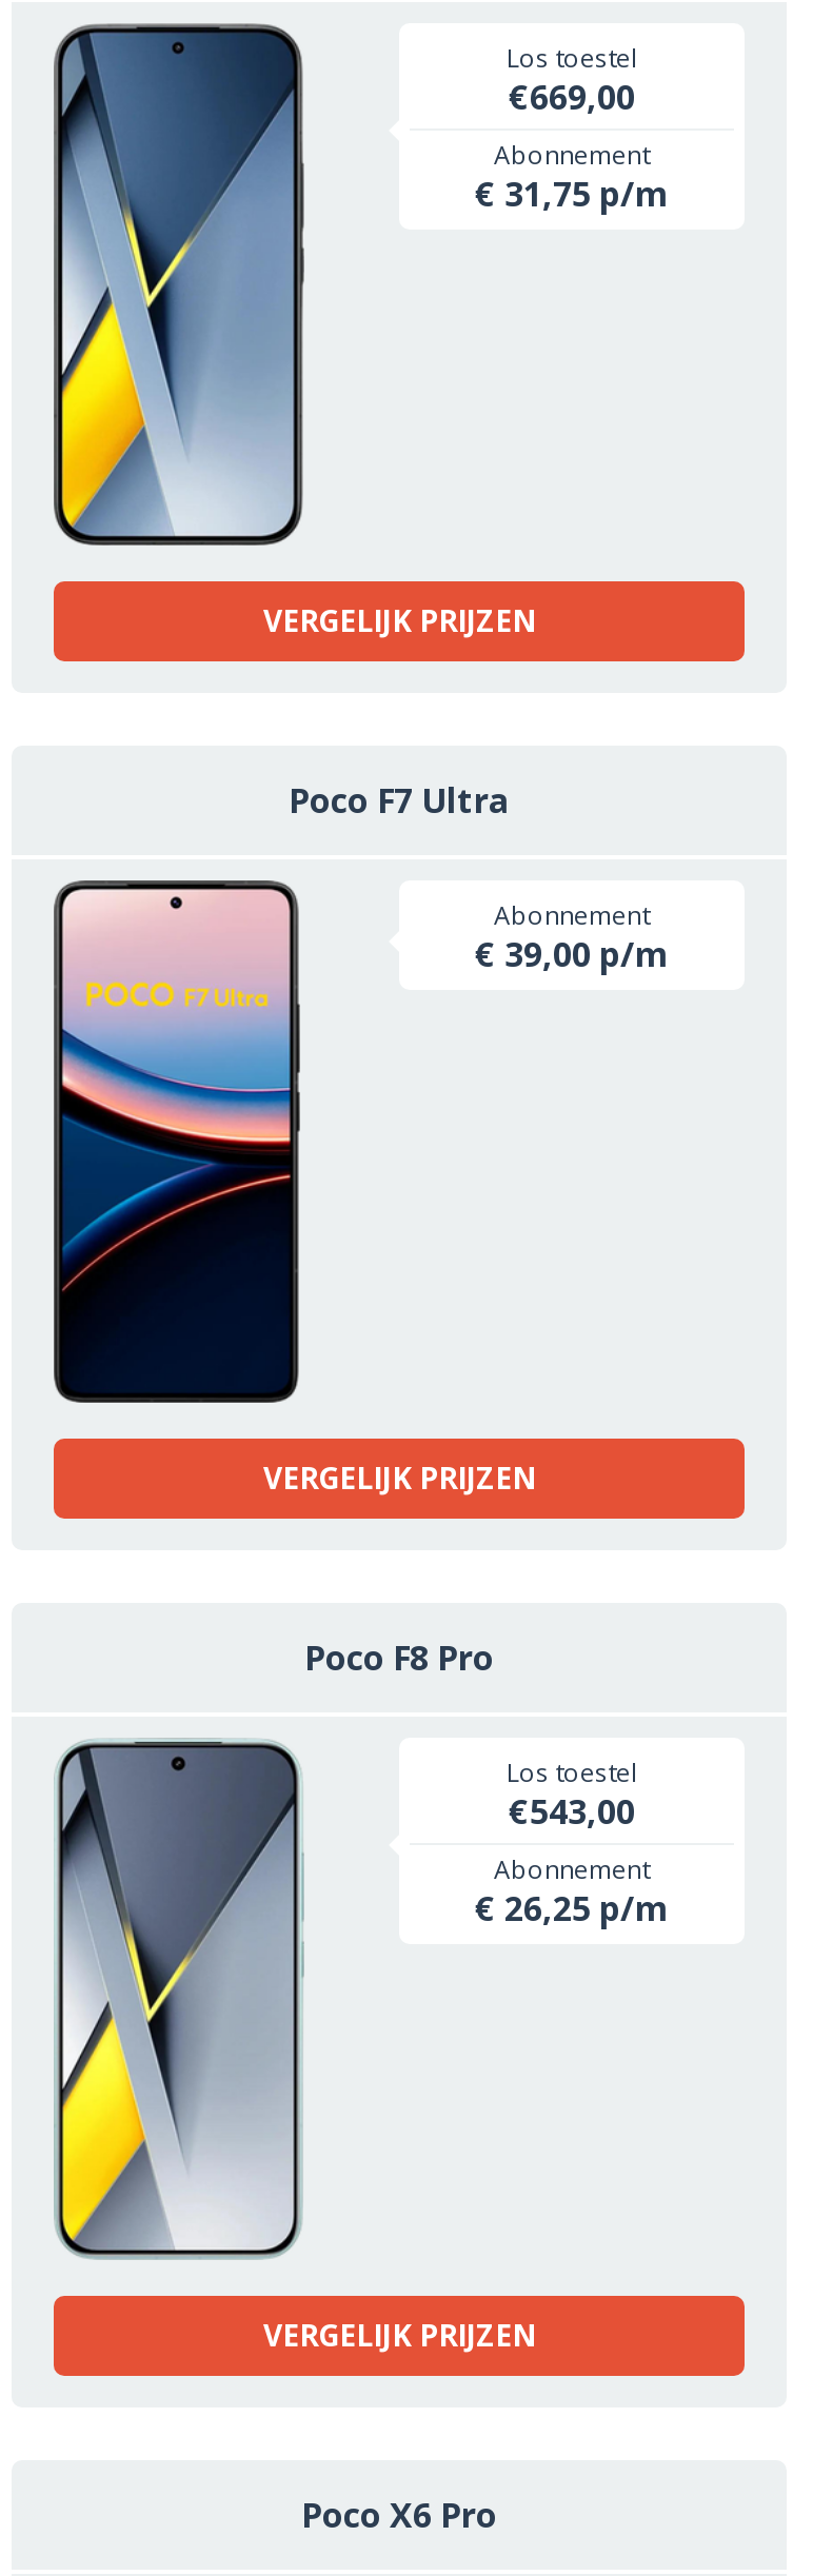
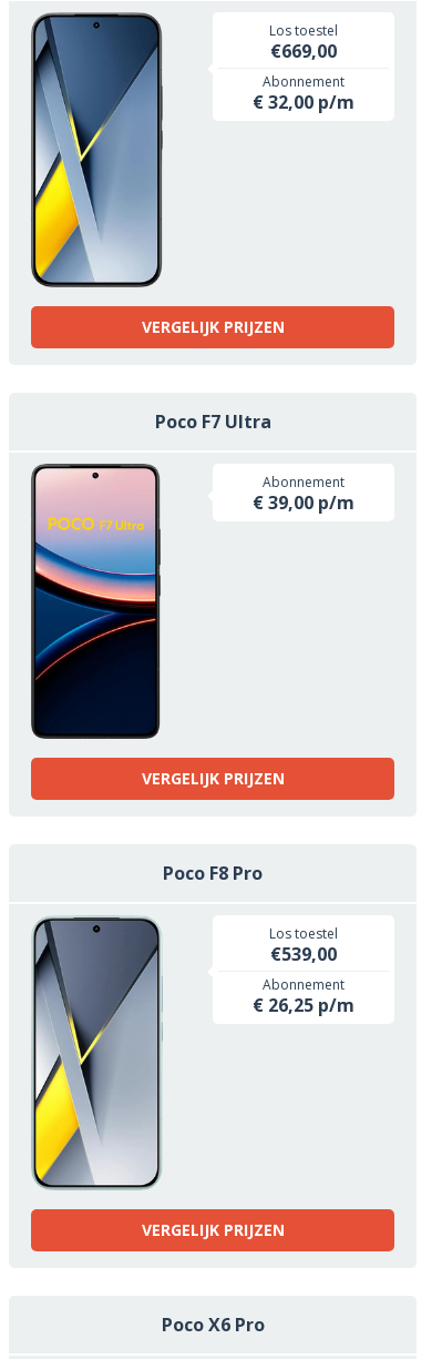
[475,170,669,217] € 31,75 p/m -> [253,90,354,114] € 32,00 p/m
[509,1788,635,1834] €543,00 -> [270,942,337,966] €539,00

